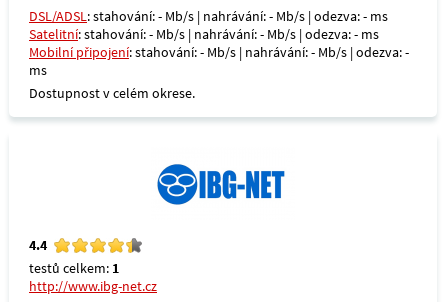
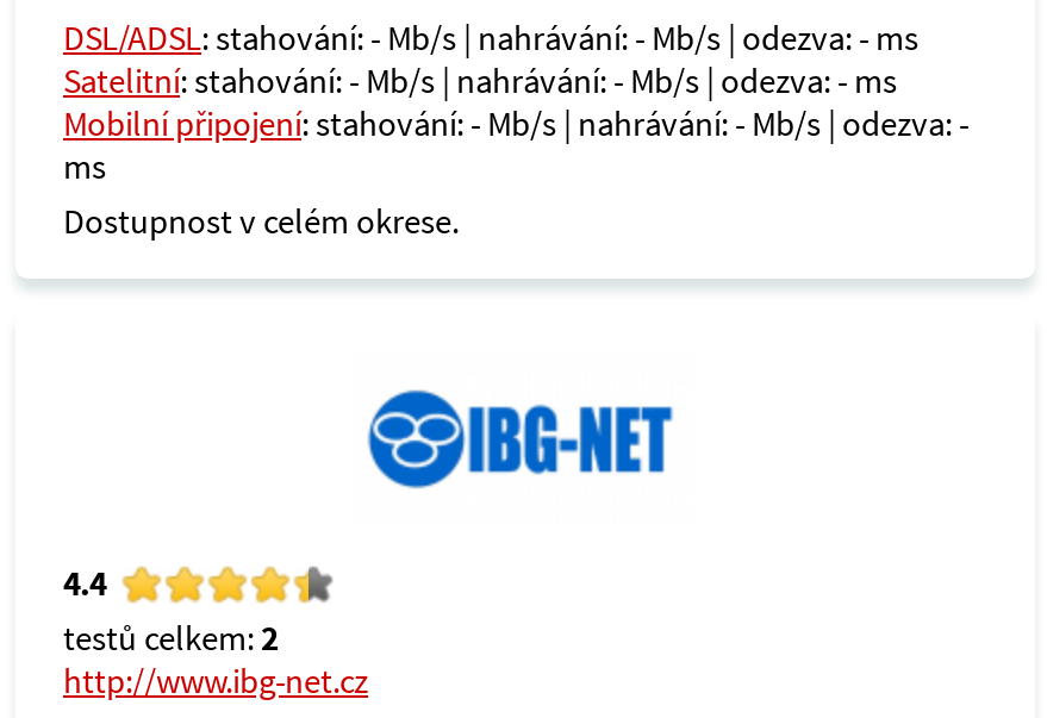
[29,259,119,277] testů celkem: 1 -> [63,617,278,660] testů celkem: 2

